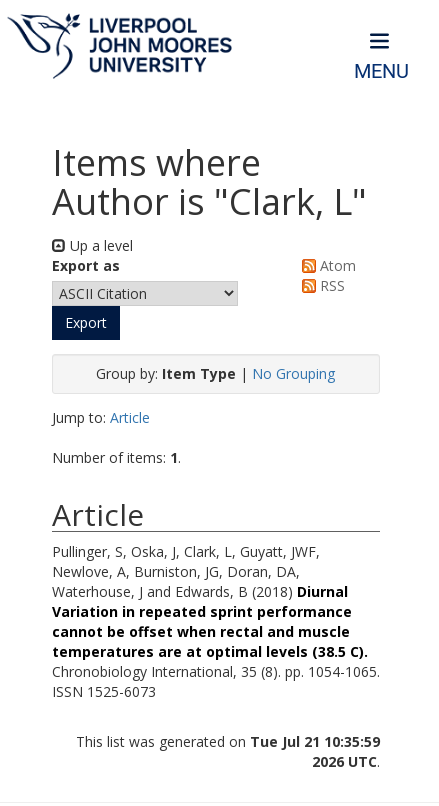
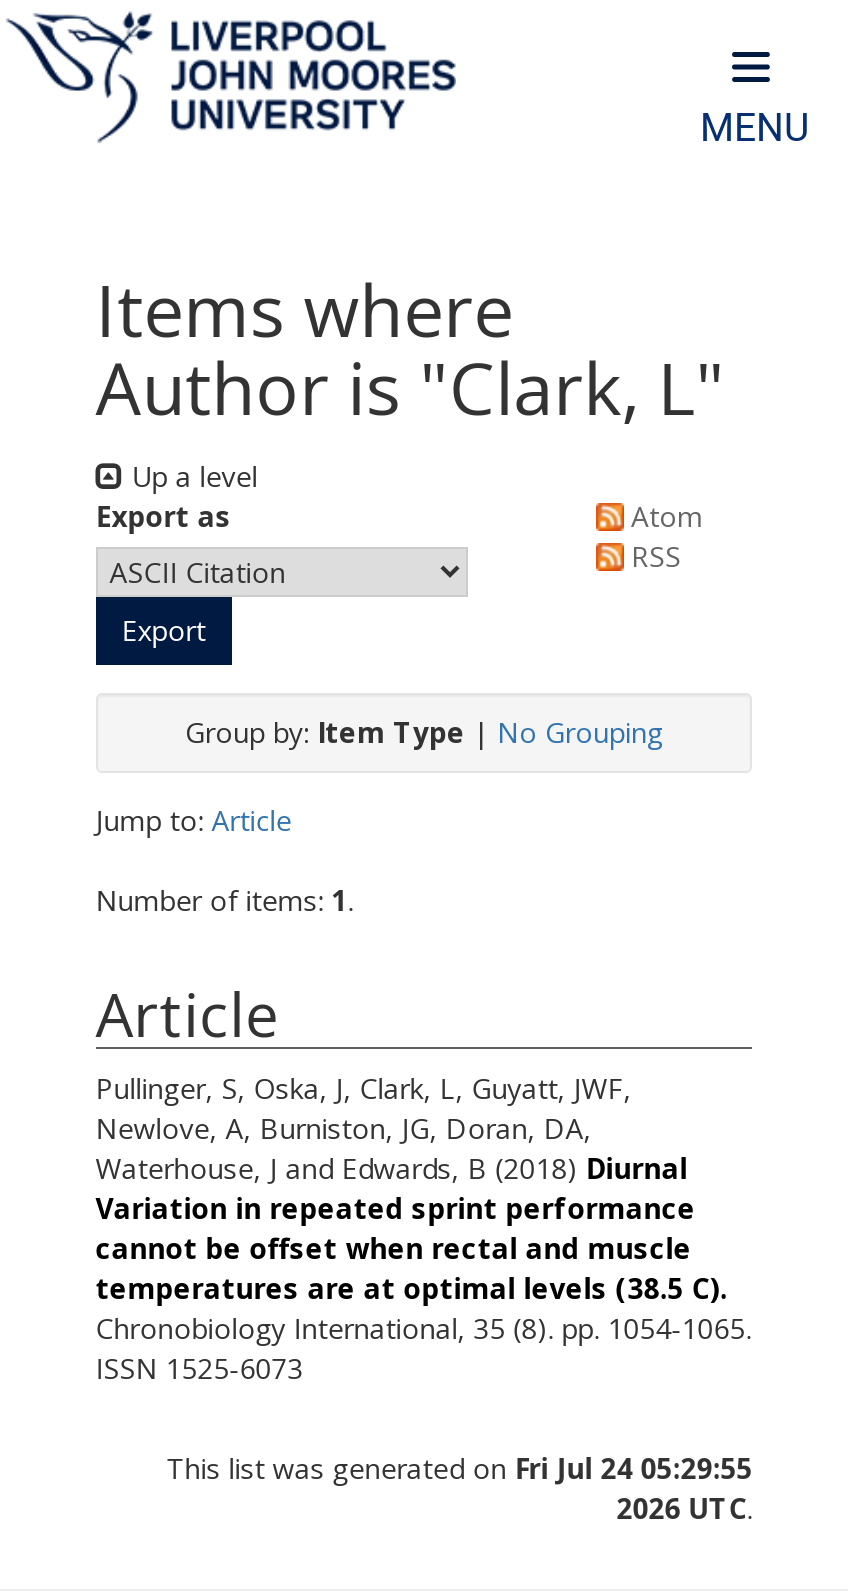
[76,732,380,751] This list was generated on Tue Jul 21 10:35:59 -> [166,1448,752,1486] This list was generated on Fri Jul 24 05:29:55

